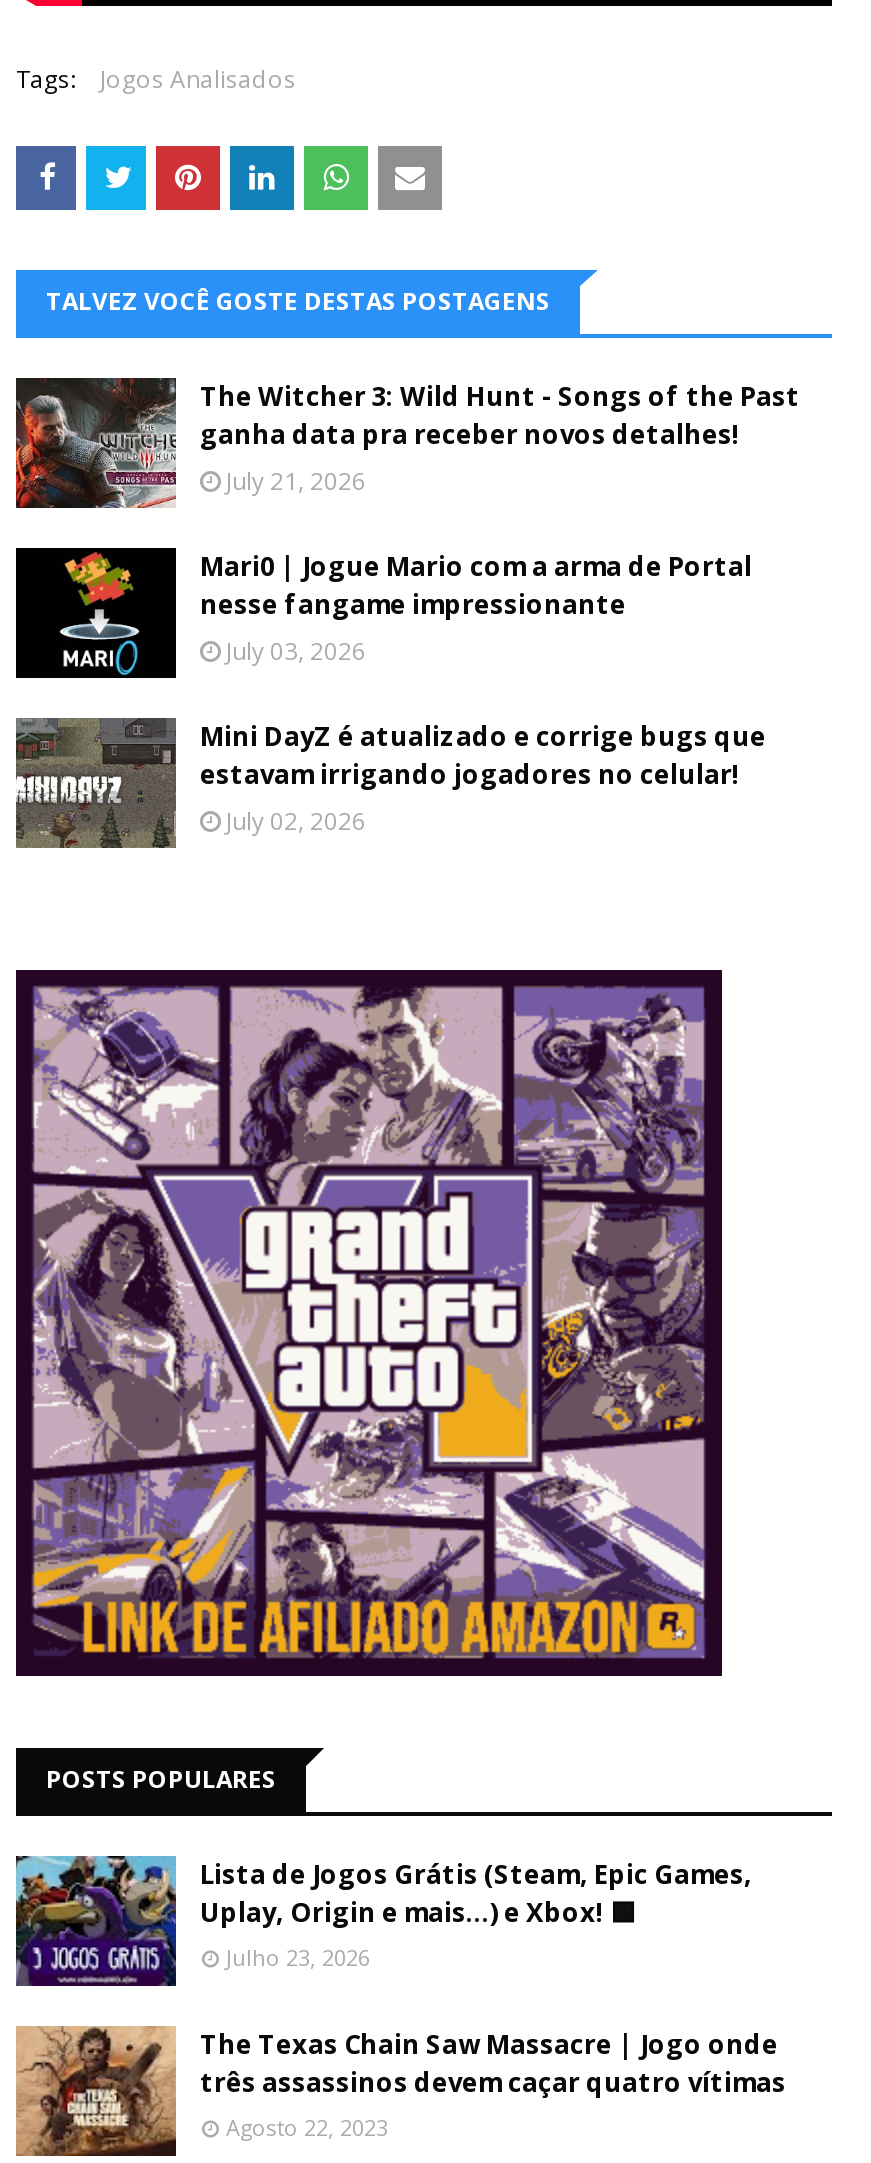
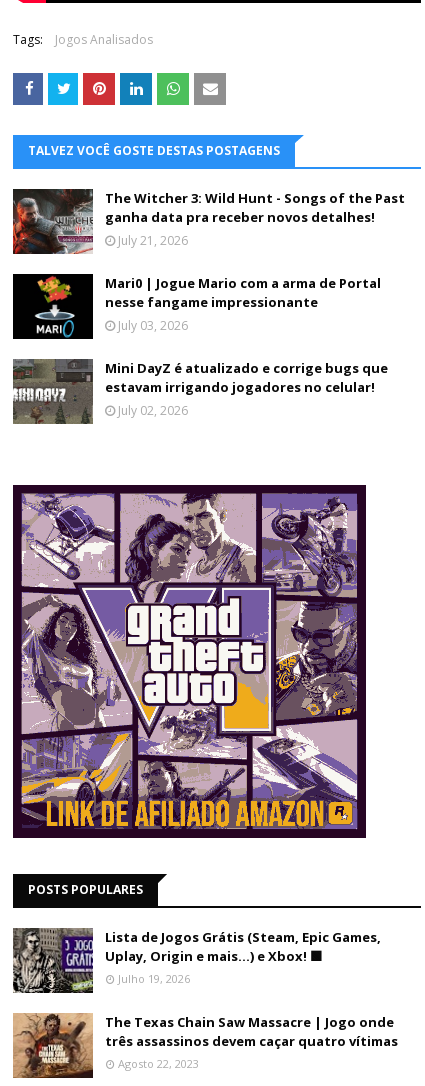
[16,1854,370,1986] [image] | Julho 23, 2026 -> [12,927,190,993] [image] | Julho 19, 2026

